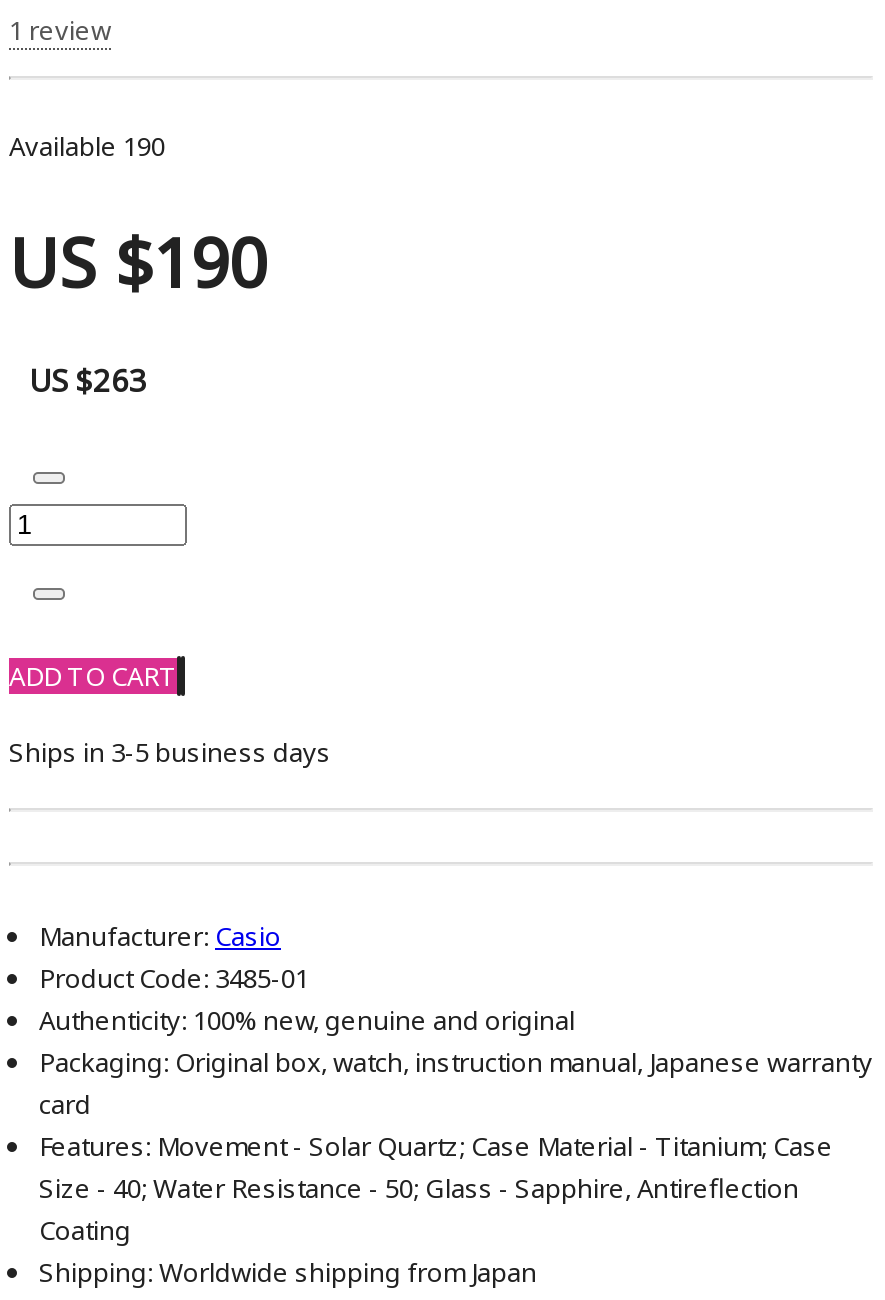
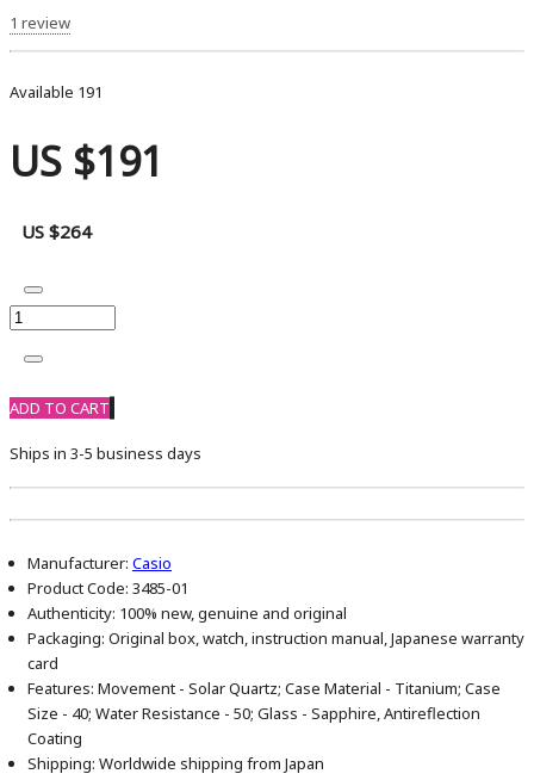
[9,128,165,164] Available 190 -> [10,81,103,102] Available 191
[9,216,267,308] US $190 -> [10,134,163,188] US $191
[29,360,147,400] US $263 -> [21,220,92,244] US $264

